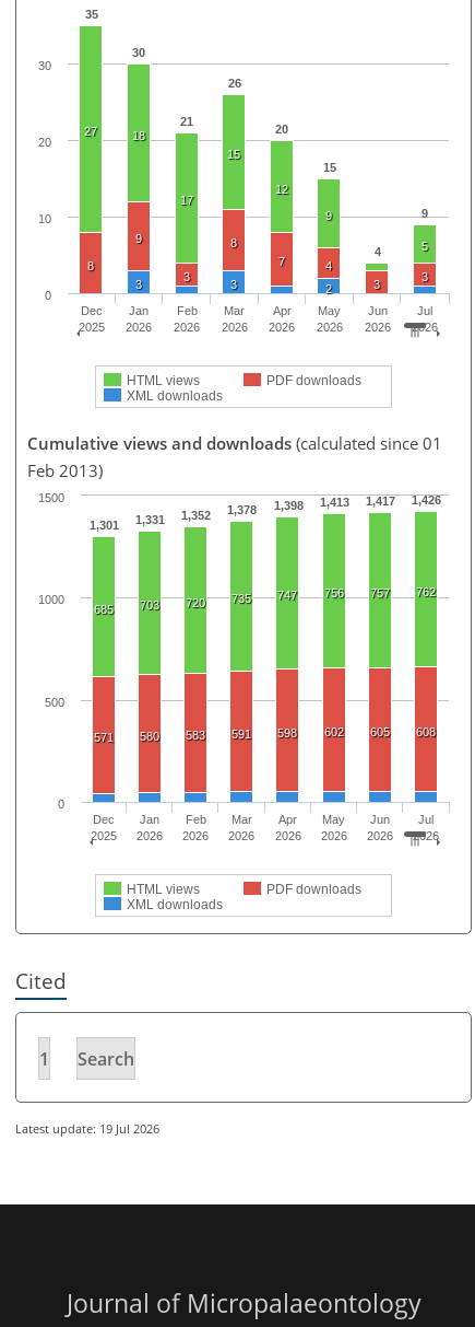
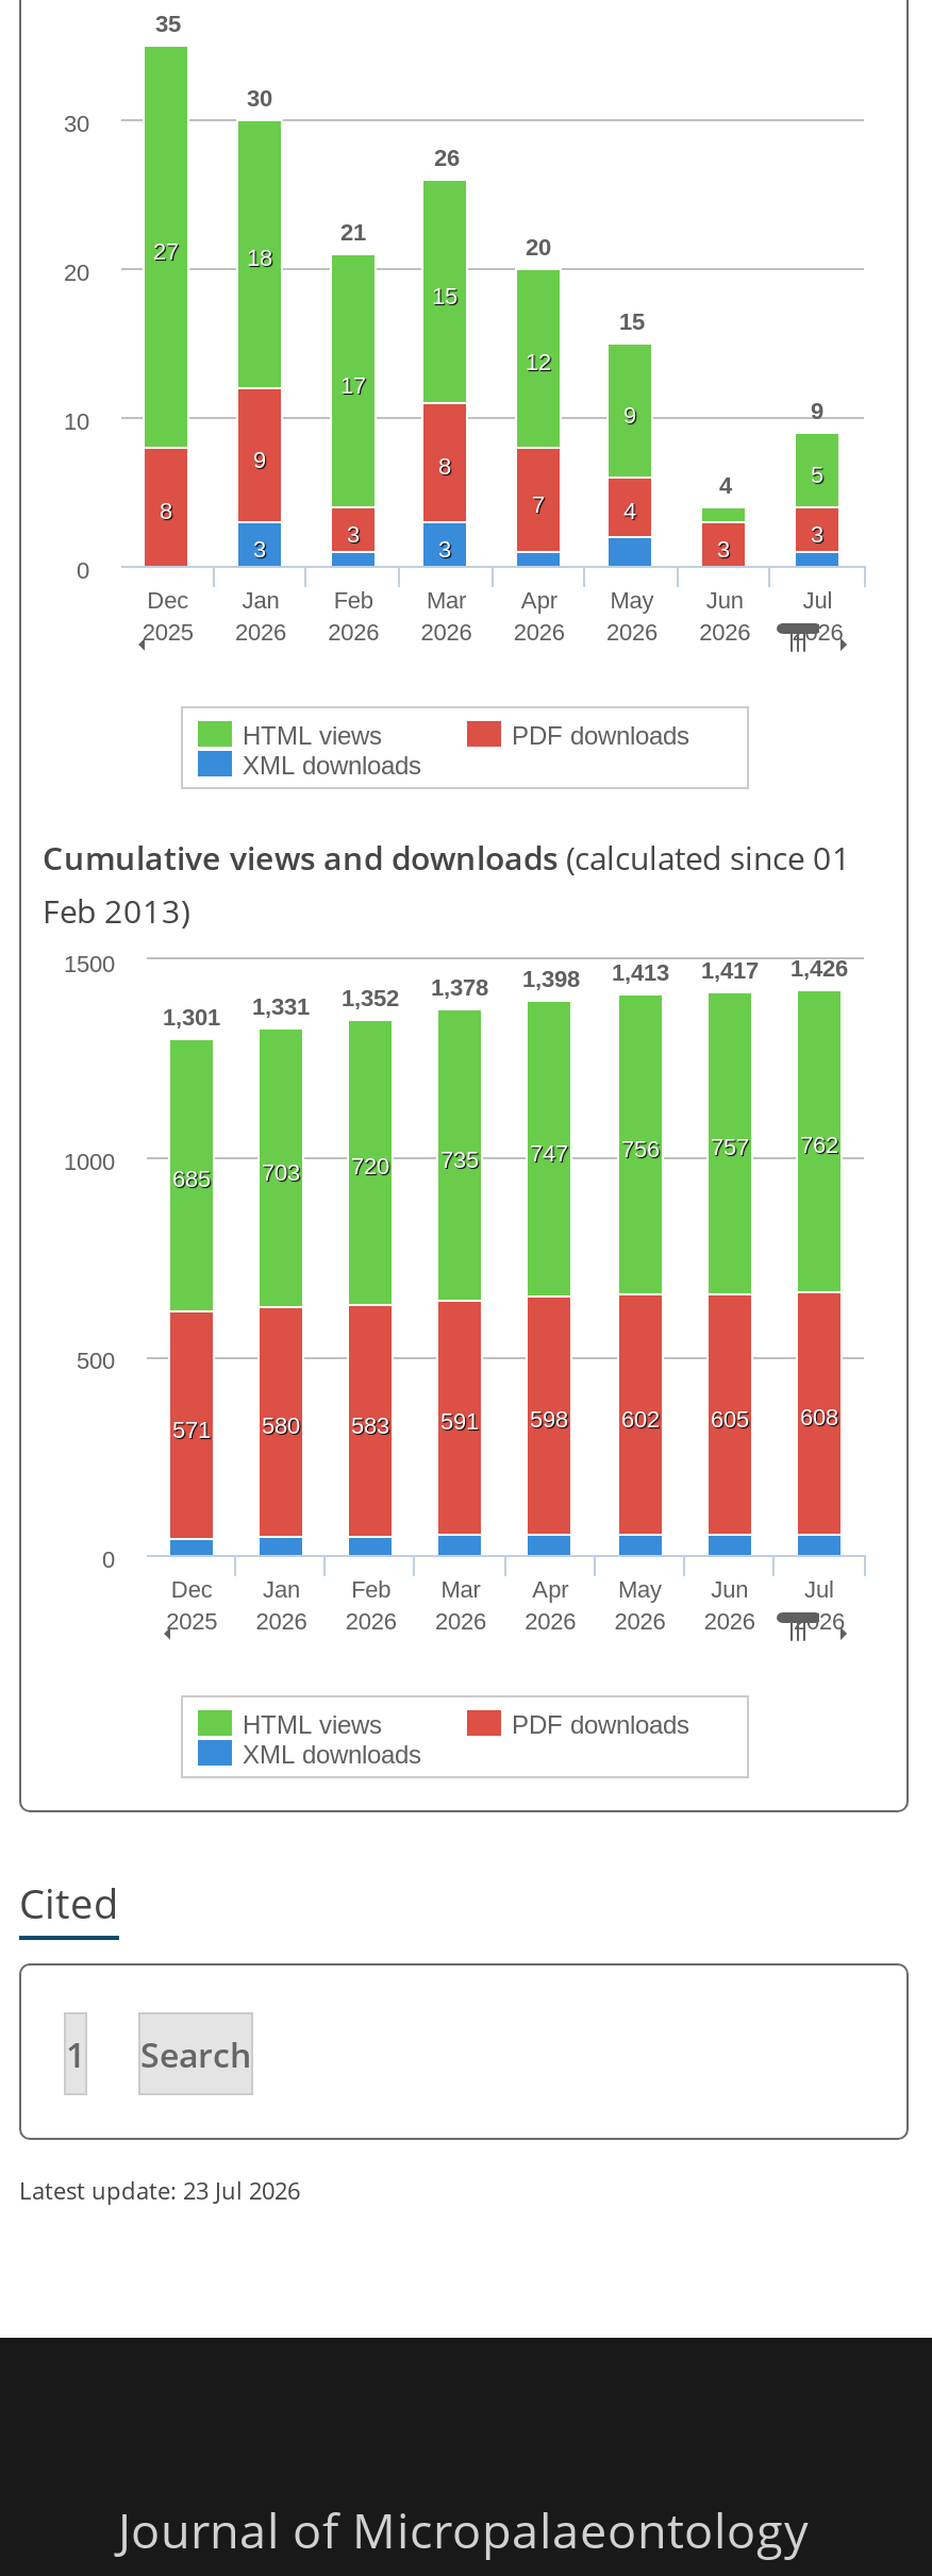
[325,282,332,295] 2 -> none
[15,1120,159,1136] Latest update: 19 Jul 2026 -> [19,2174,300,2205] Latest update: 23 Jul 2026

